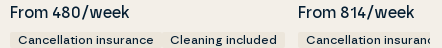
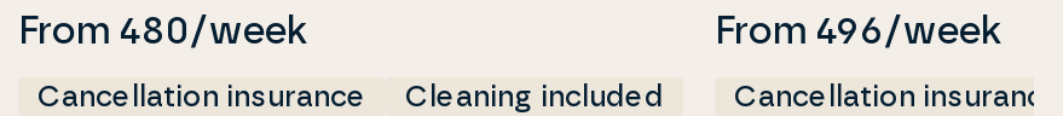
[298,5,415,21] From 814/week -> [715,11,1003,50] From 496/week

